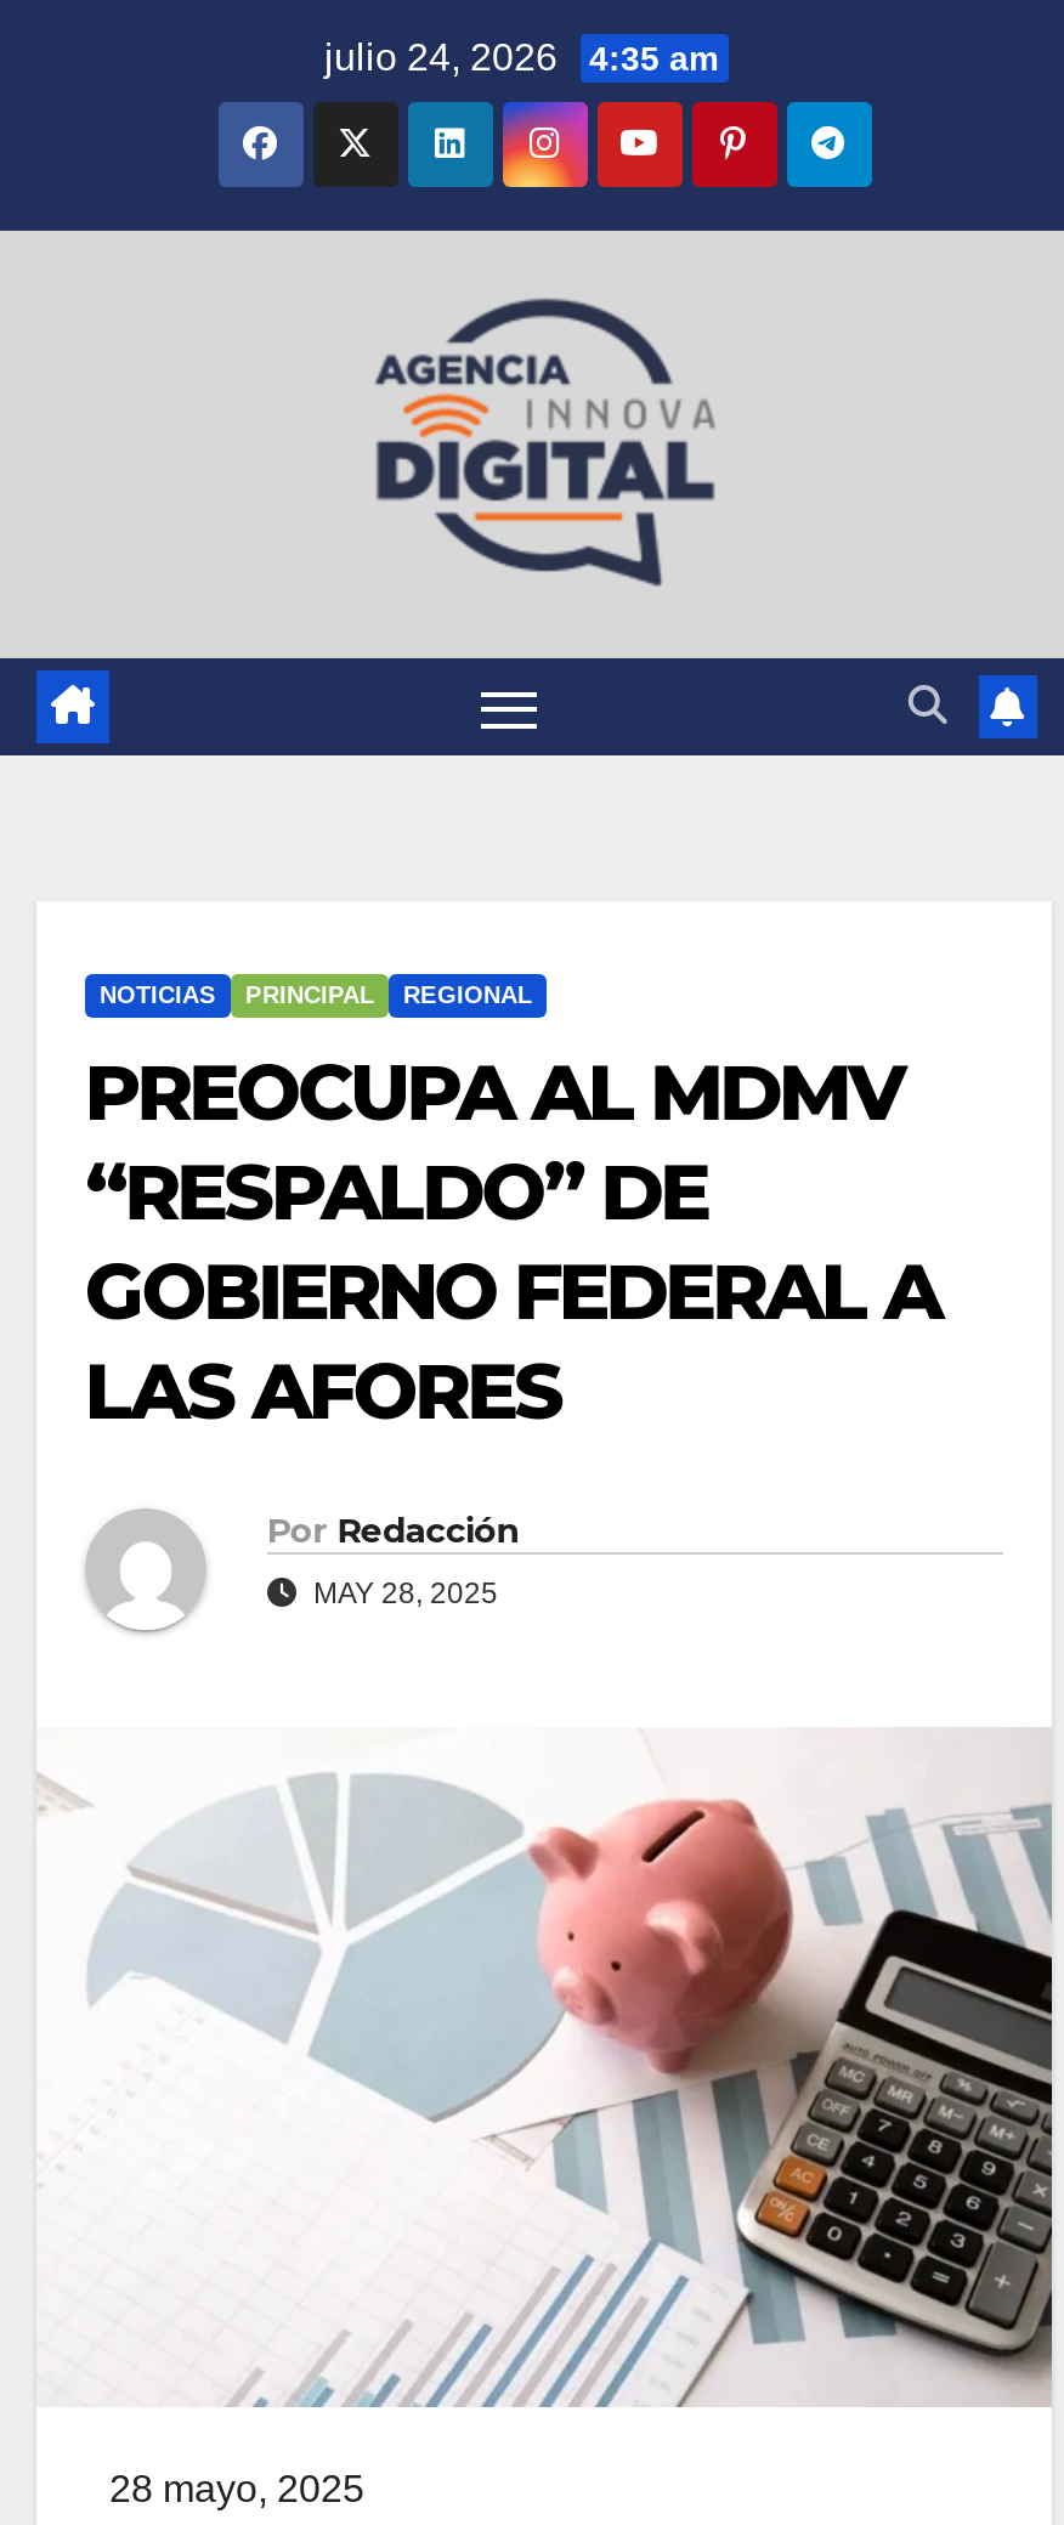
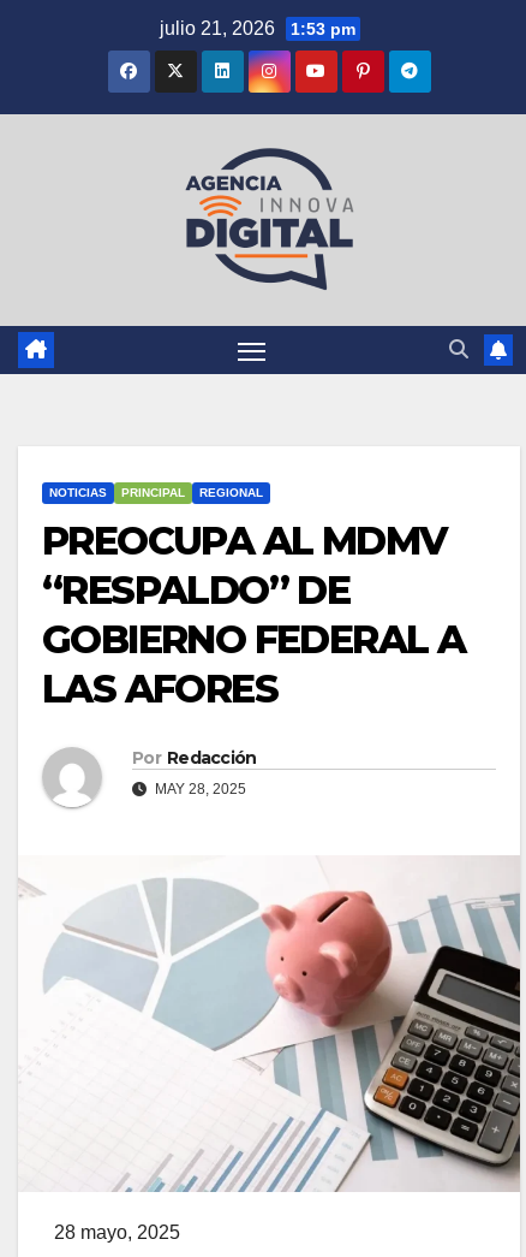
[324,36,718,78] julio 24, 2026 4:35 am -> [160,18,355,38] julio 21, 2026 1:53 pm

